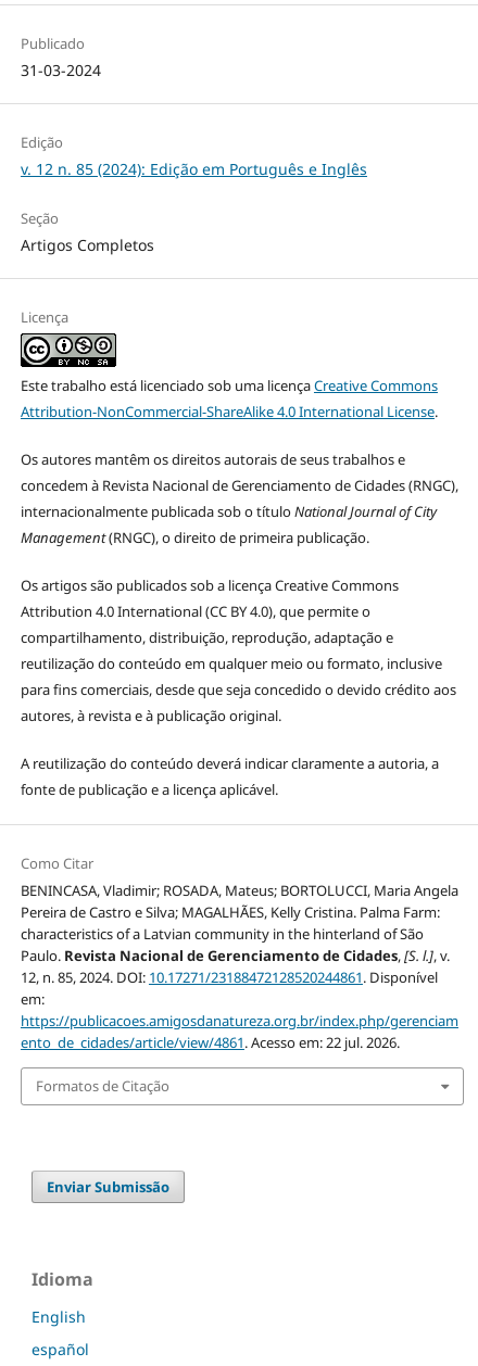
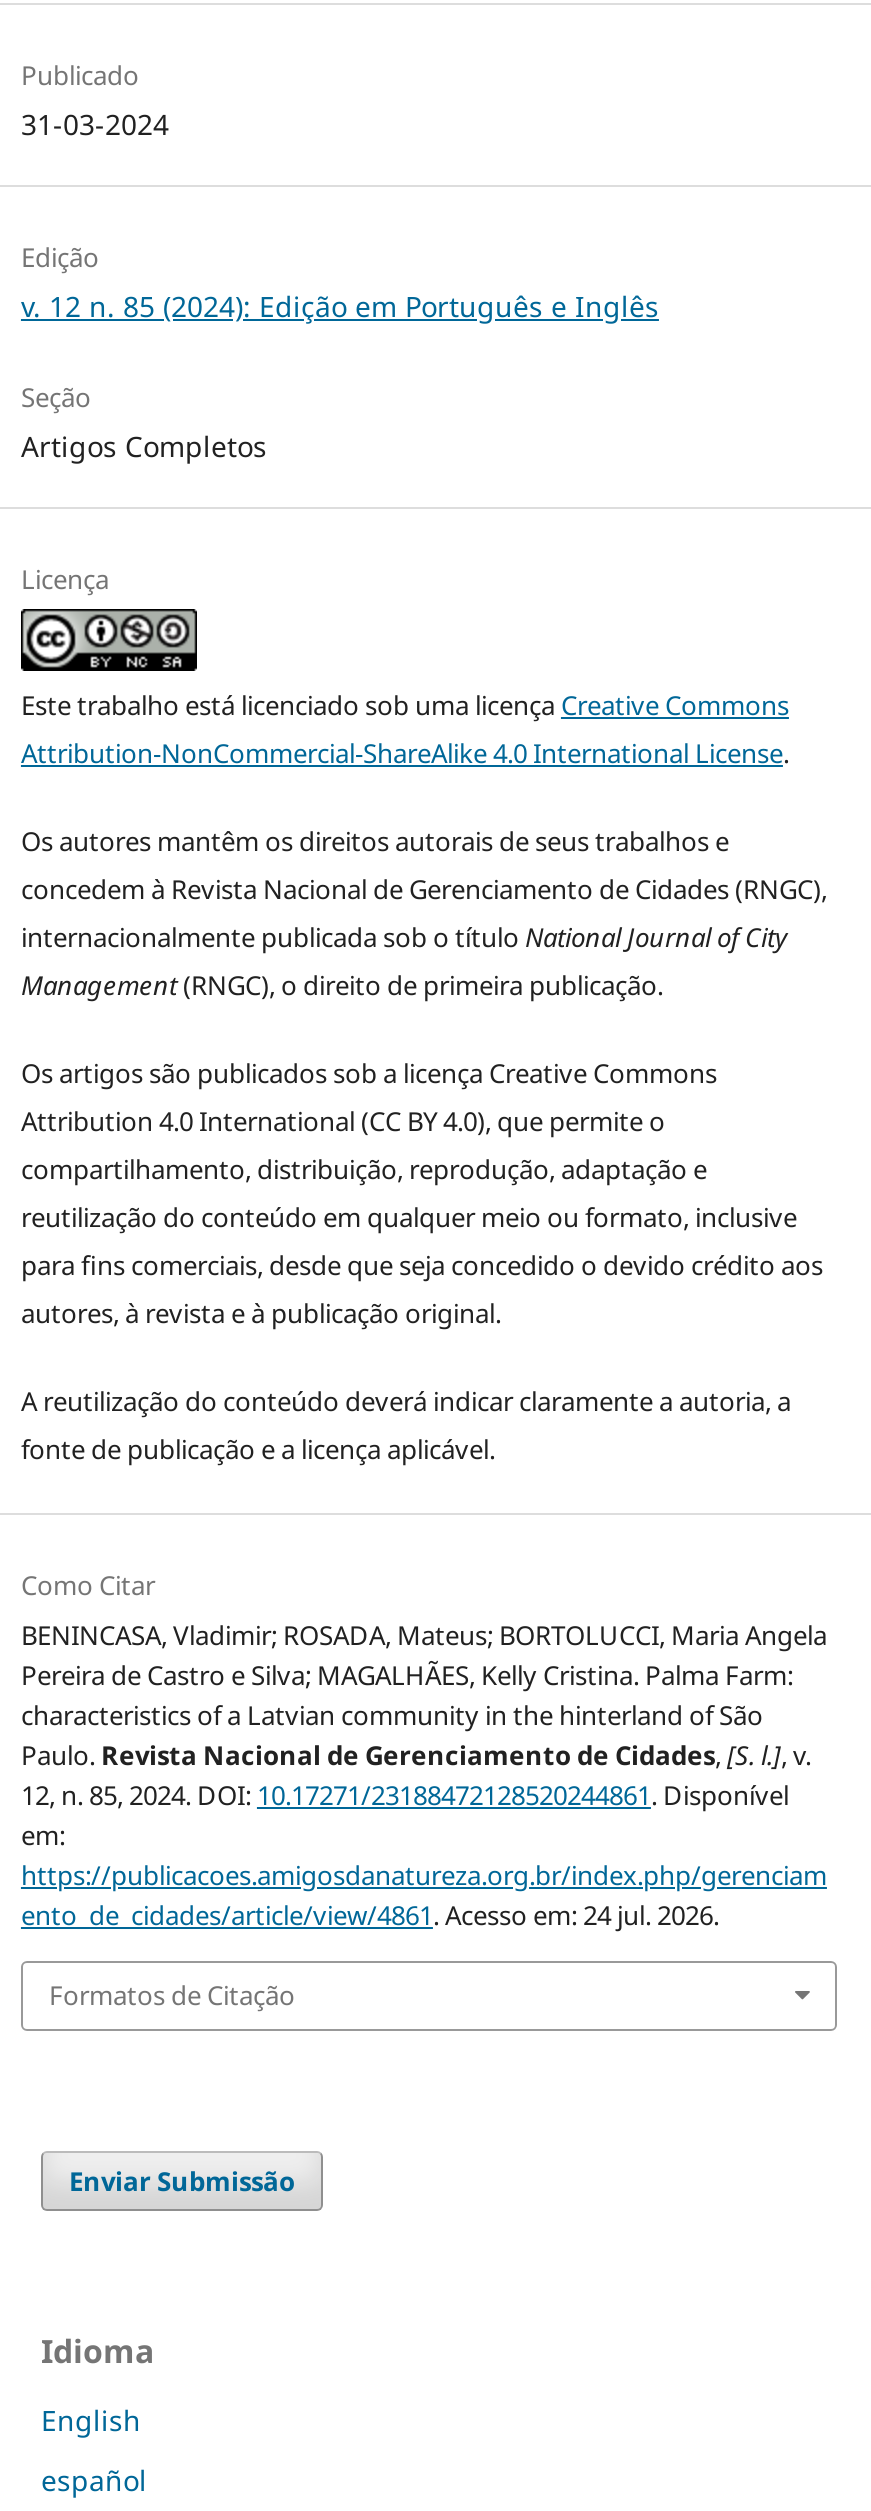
[21,1033,400,1052] ento_de_cidades/article/view/4861. Acesso em: 22 jul. 2026. -> [21,1897,719,1933] ento_de_cidades/article/view/4861. Acesso em: 24 jul. 2026.

